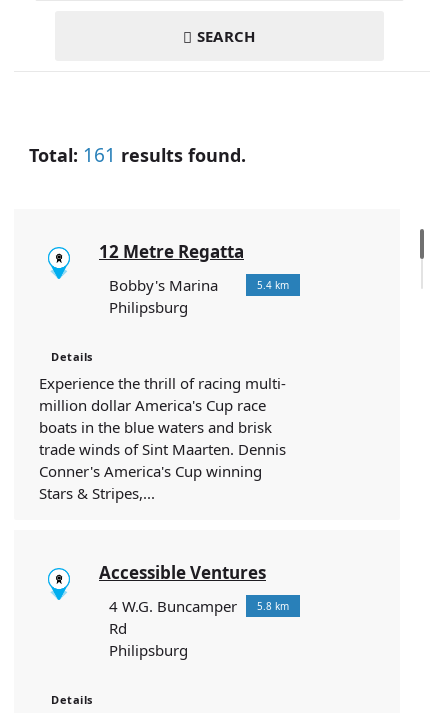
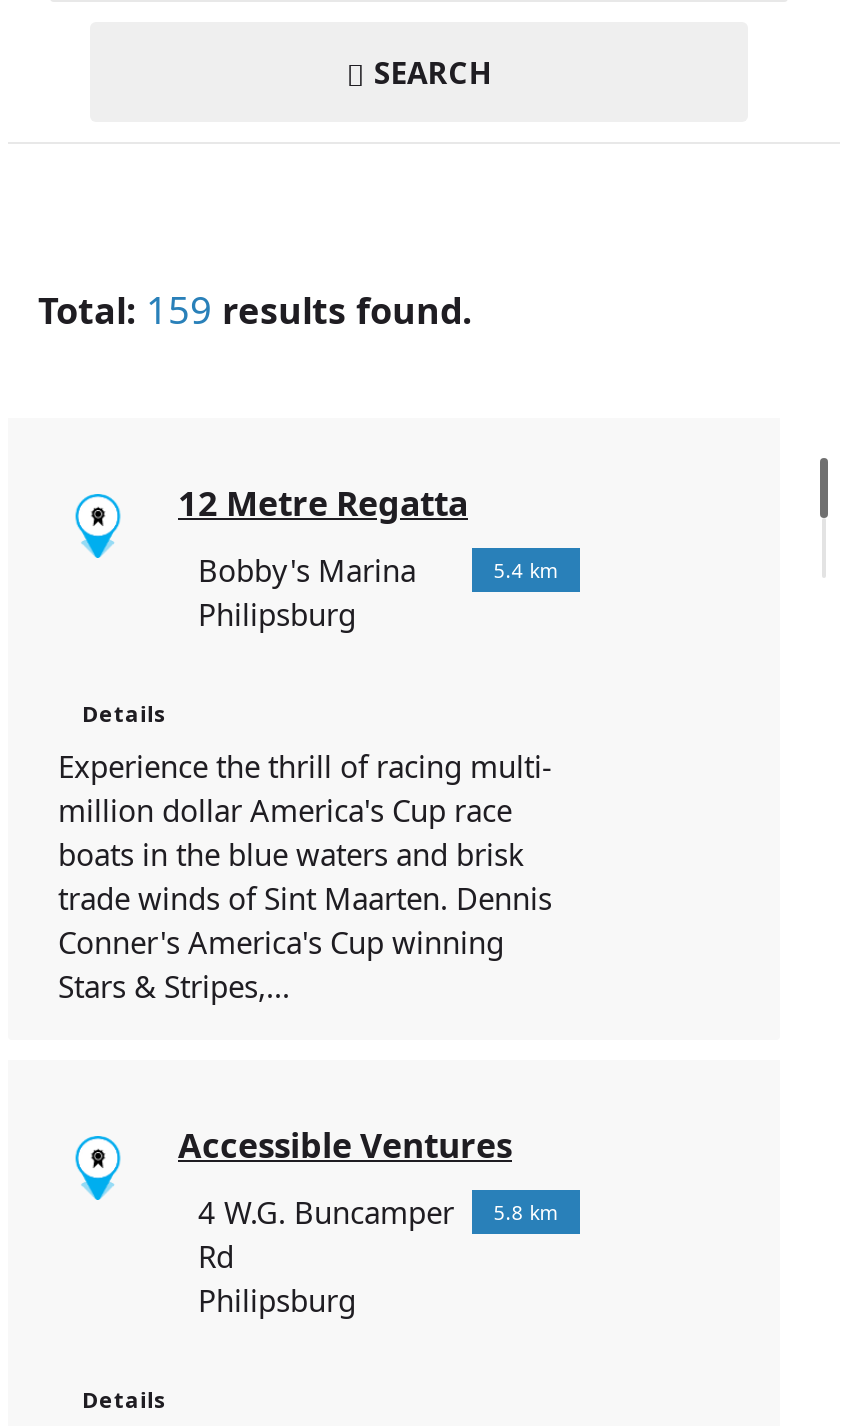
[29,142,246,168] Total: 161 results found. -> [38,284,472,336] Total: 159 results found.

